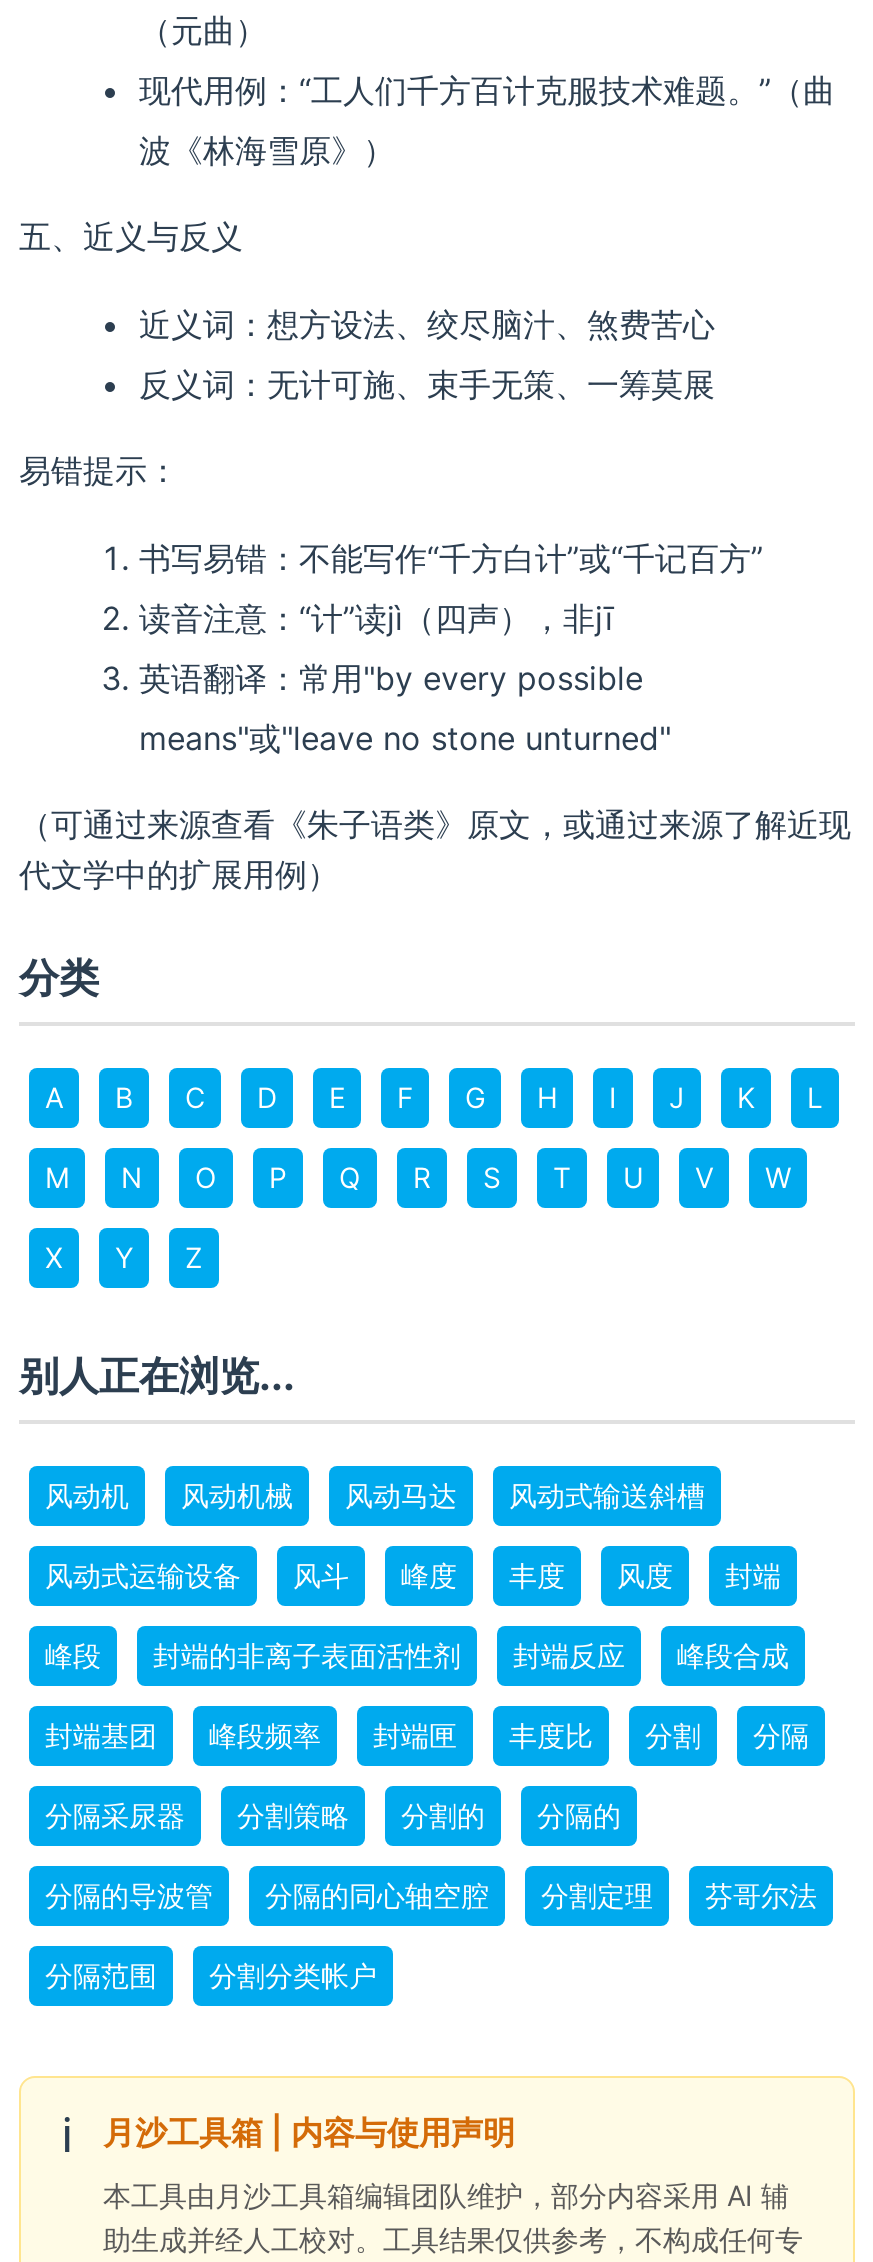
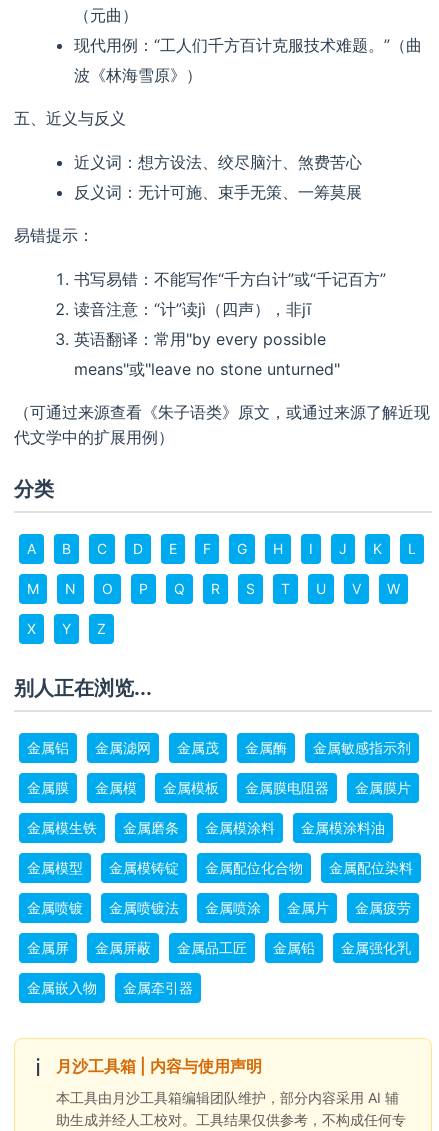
[45,1477,705,1511] 风动机 | 风动机械 | 风动马达 | 风动式输送斜槽 -> [27,739,411,756] 金属铝 | 金属滤网 | 金属茂 | 金属酶 | 金属敏感指示剂
[45,1557,781,1591] 风动式运输设备 | 风斗 | 峰度 | 丰度 | 风度 | 封端 -> [27,779,411,796] 金属膜 | 金属模 | 金属模板 | 金属膜电阻器 | 金属膜片
[45,1637,789,1671] 峰段 | 封端的非离子表面活性剂 | 封端反应 | 峰段合成 -> [27,819,385,836] 金属模生铁 | 金属磨条 | 金属模涂料 | 金属模涂料油
[45,1717,809,1751] 封端基团 | 峰段频率 | 封端匣 | 丰度比 | 分割 | 分隔 -> [27,859,413,876] 金属模型 | 金属模铸锭 | 金属配位化合物 | 金属配位染料
[45,1797,621,1831] 分隔采尿器 | 分割策略 | 分割的 | 分隔的 -> [27,899,411,916] 金属喷镀 | 金属喷镀法 | 金属喷涂 | 金属片 | 金属疲劳
[45,1877,817,1911] 分隔的导波管 | 分隔的同心轴空腔 | 分割定理 | 芬哥尔法 -> [27,939,411,956] 金属屏 | 金属屏蔽 | 金属品工匠 | 金属铅 | 金属强化乳
[45,1957,377,1991] 分隔范围 | 分割分类帐户 -> [27,979,193,996] 金属嵌入物 | 金属牵引器

